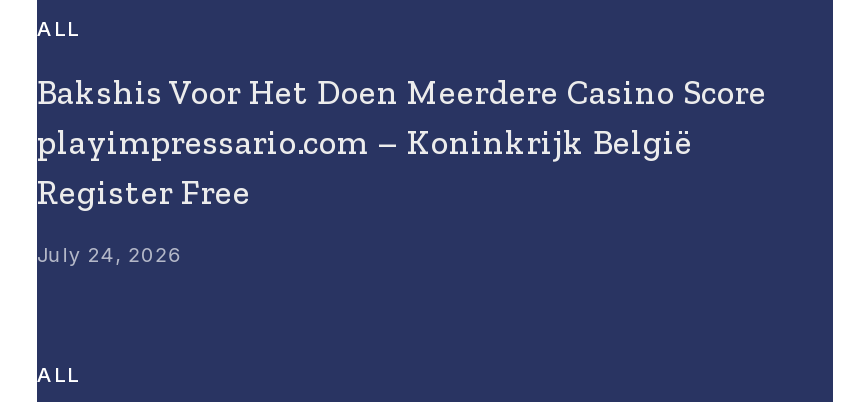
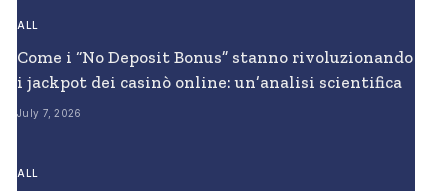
[37,73,767,213] Bakshis Voor Het Doen Meerdere Casino Score | playimpressario.com – Koninkrijk België | Register Free -> [17,47,413,92] Come i “No Deposit Bonus” stanno rivoluzionando | i jackpot dei casinò online: un’analisi scientifica
[37,243,183,267] July 24, 2026 -> [17,107,82,119] July 7, 2026

